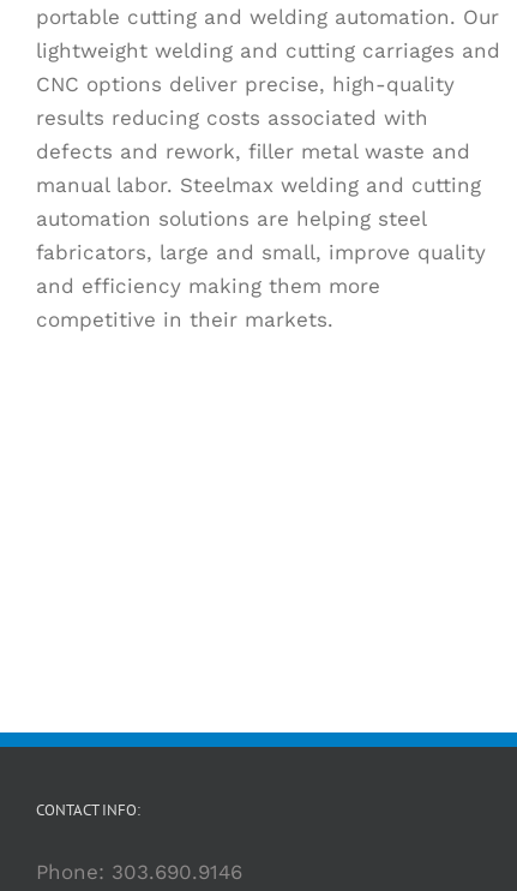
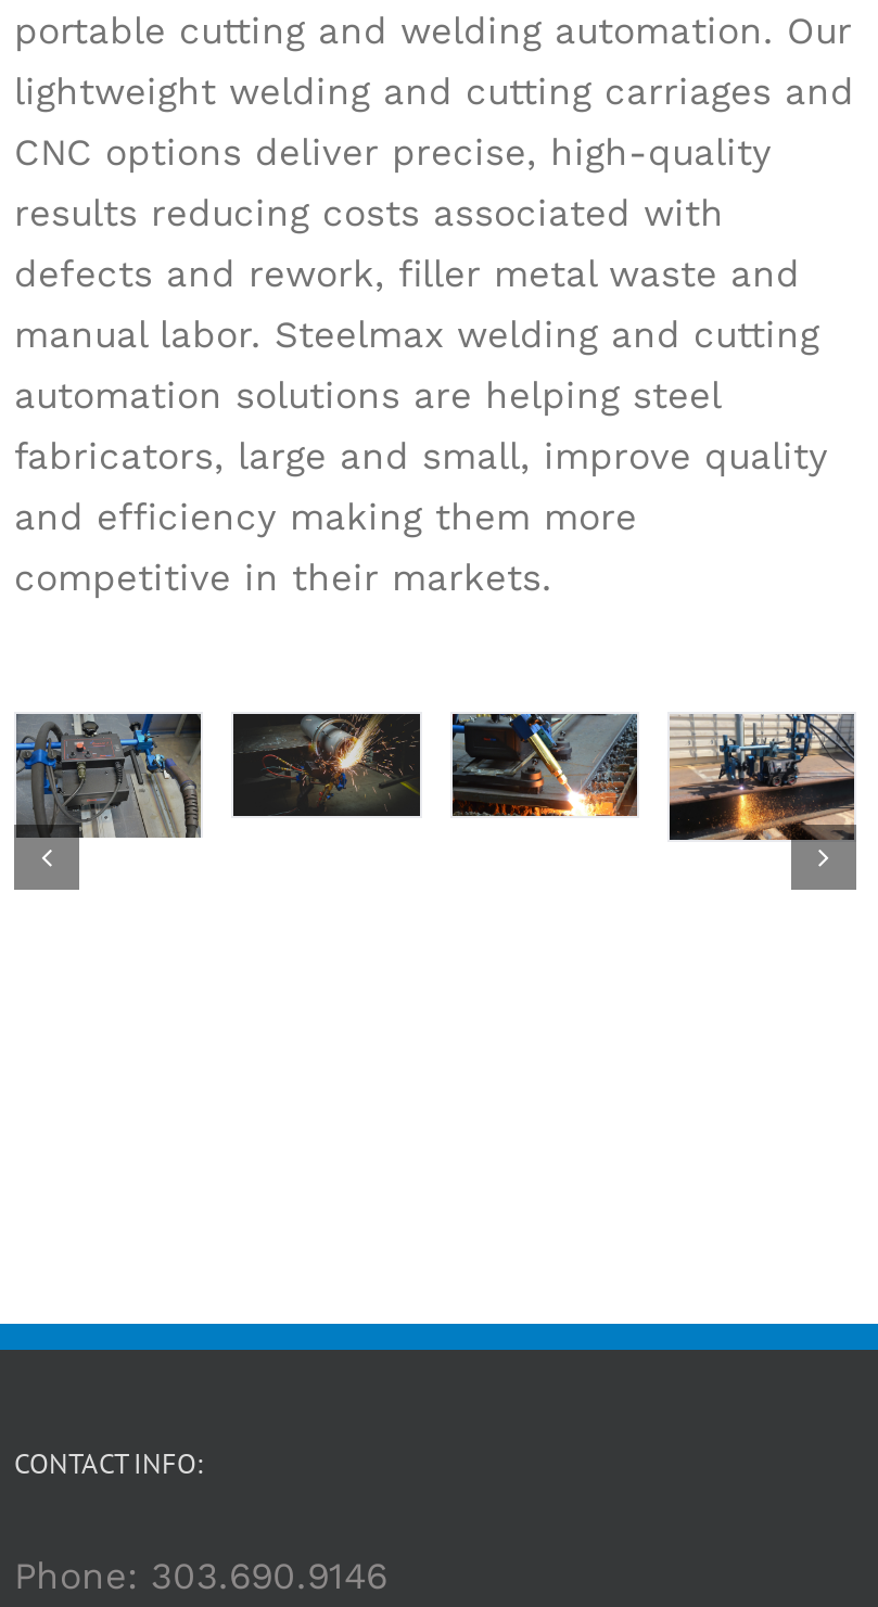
none -> [12,712,203,892] [image]
none -> [231,712,422,818] [image]
none -> [450,712,639,818] [image]
none -> [667,712,858,892] [image]

